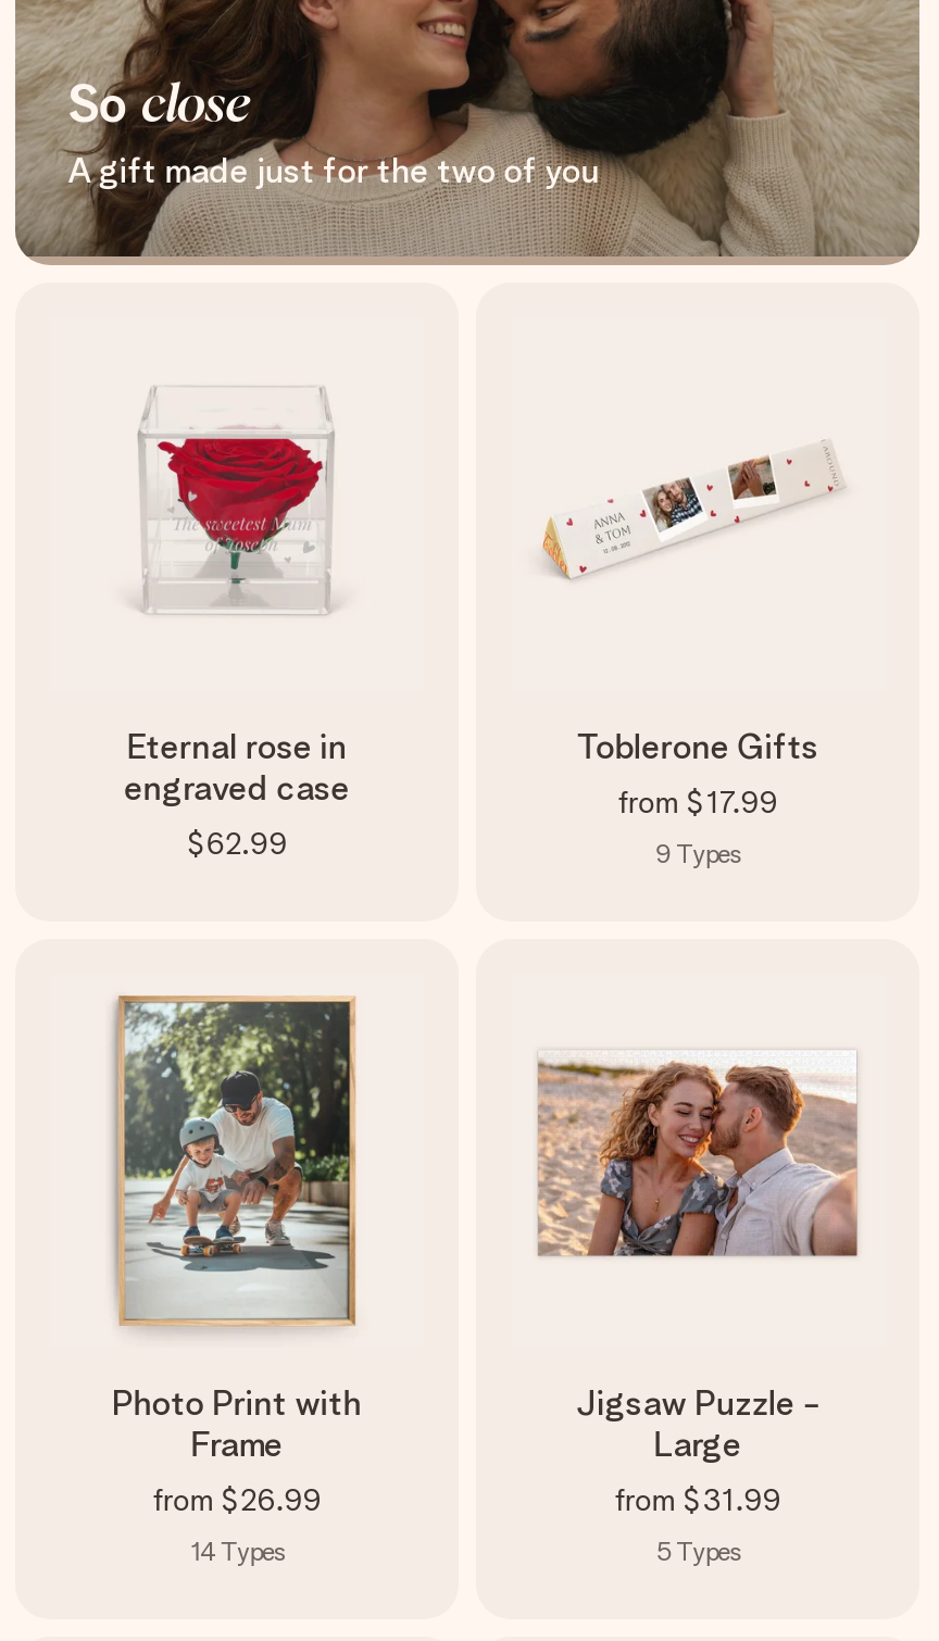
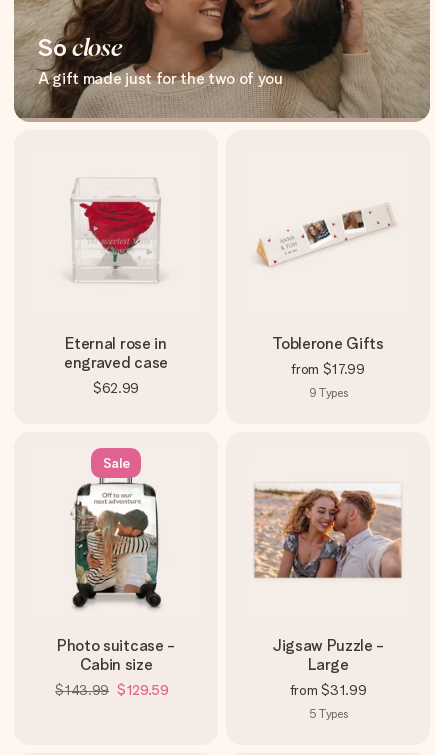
[111,993,362,1517] [image] | Photo Print with | Frame | from $26.99 -> [59,455,171,612] [image] | Sale
[190,1535,284,1567] 14 Types -> [55,636,175,698] Photo suitcase - | Cabin size | $143.99 $129.59

